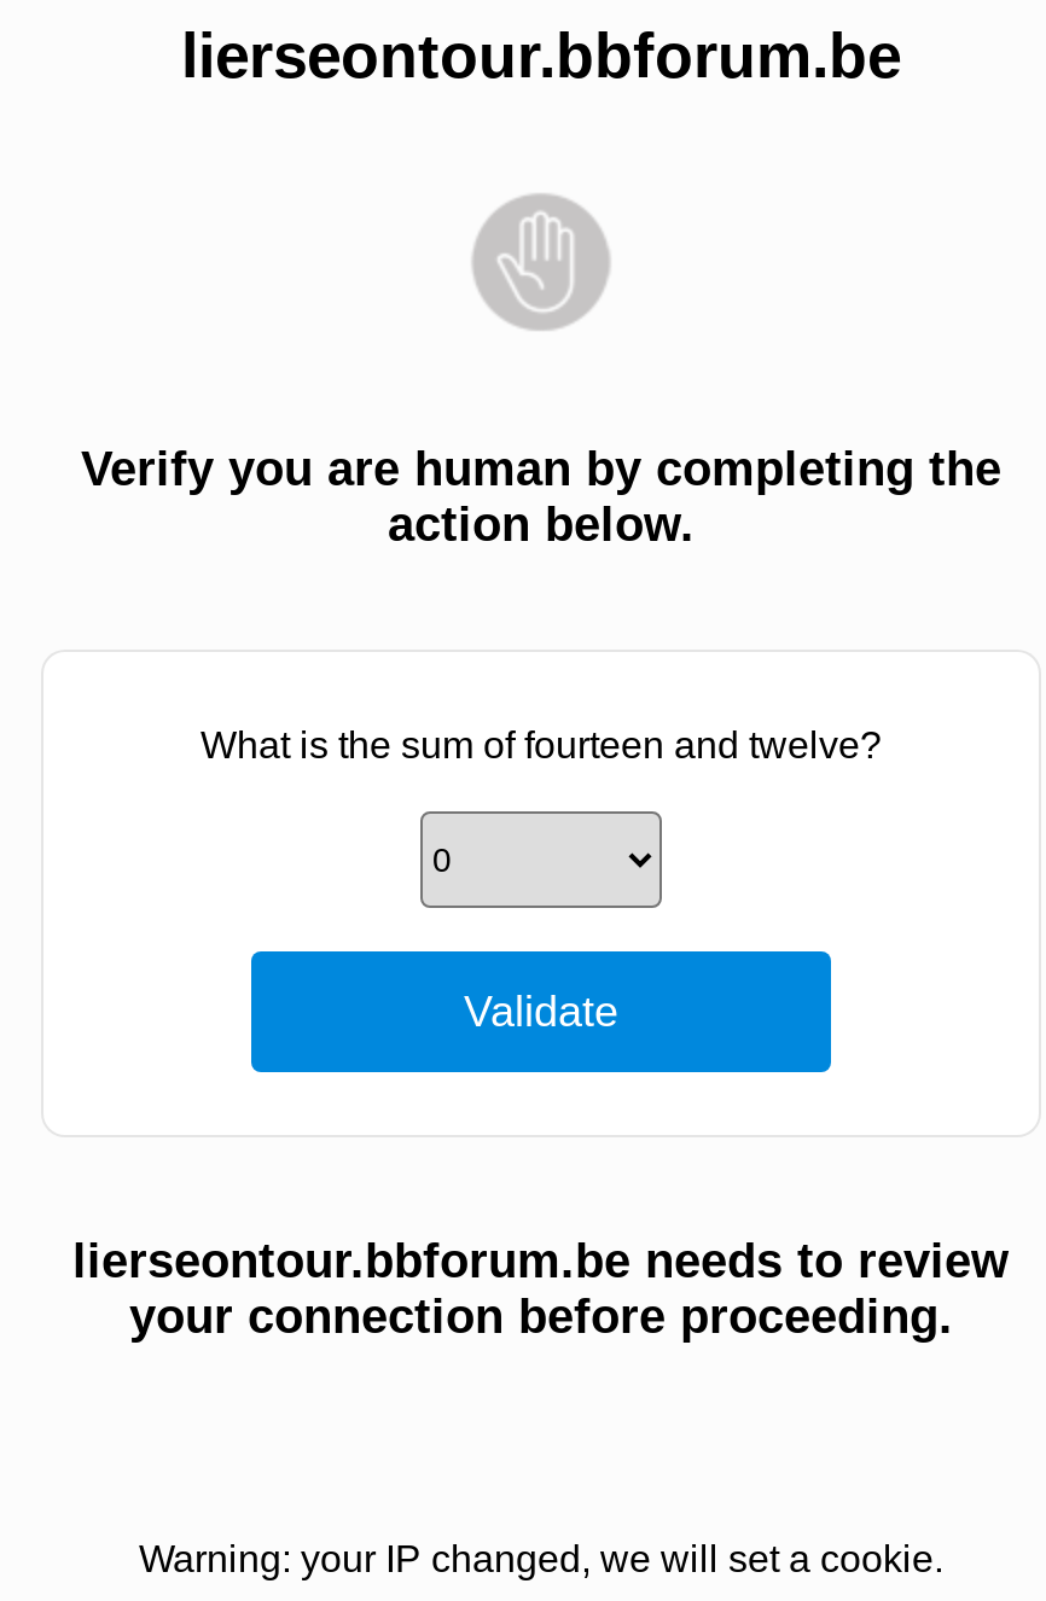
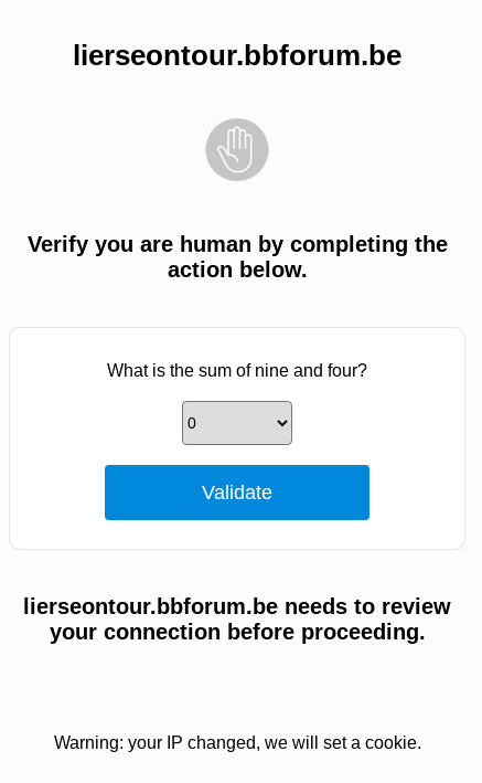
[201,724,882,765] What is the sum of fourteen and twelve? -> [107,361,367,380] What is the sum of nine and four?

